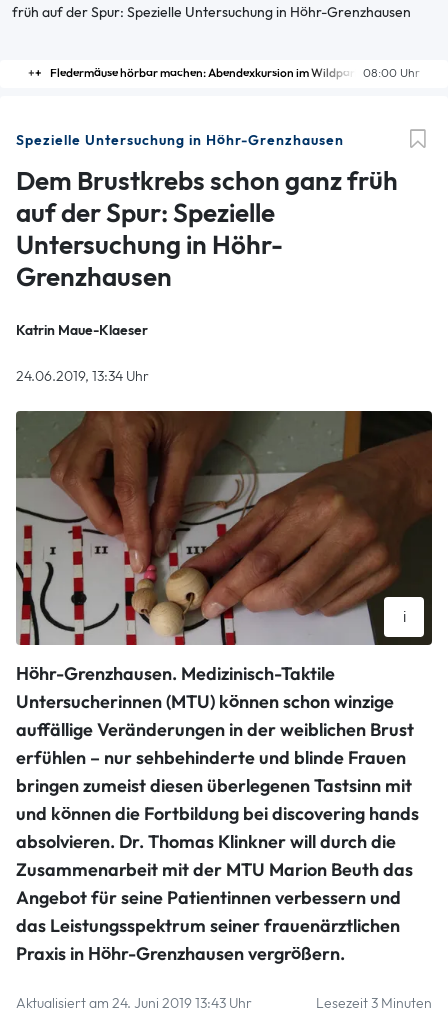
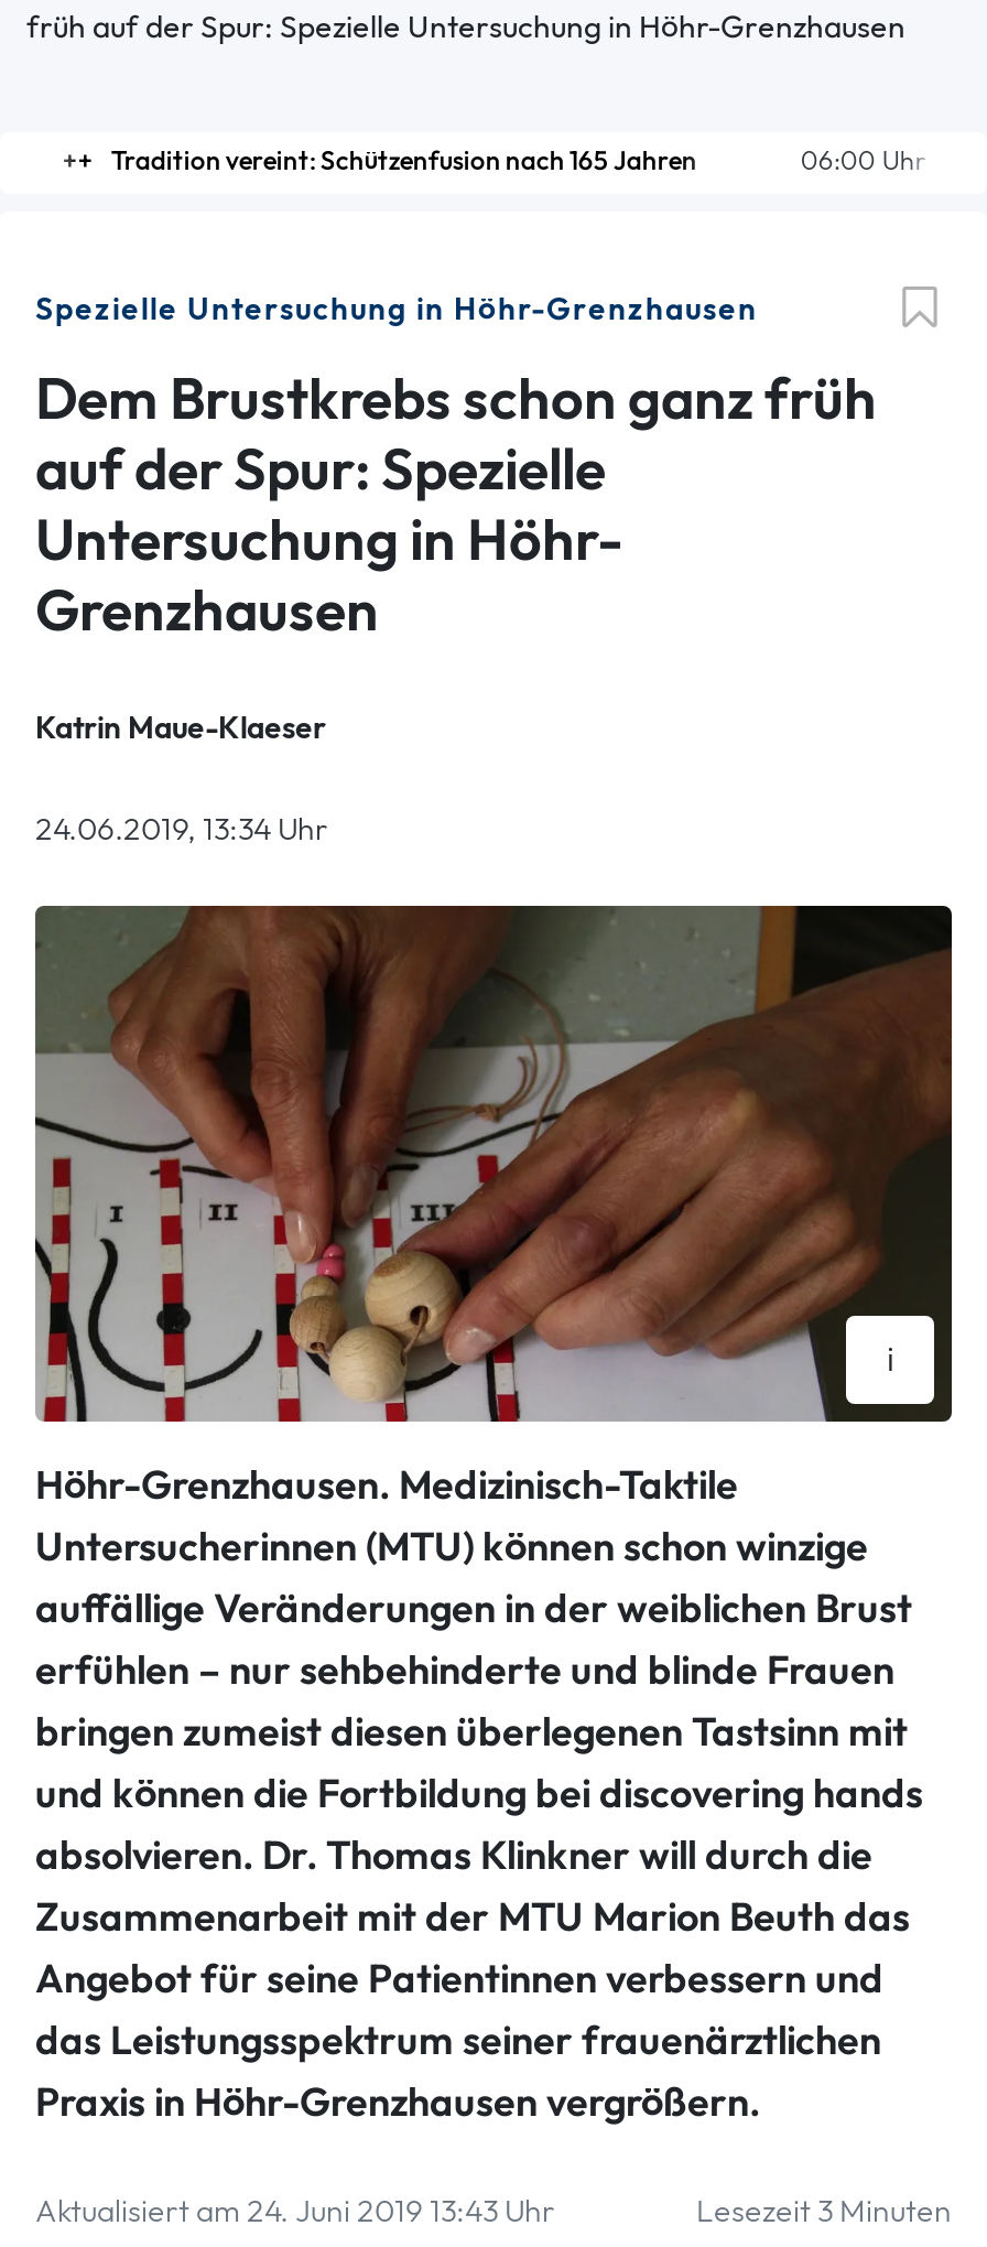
[50,65,420,81] 08:00 Uhr | Fledermäuse hörbar machen: Abendexkursion im Wildpark -> [110,143,925,179] 06:00 Uhr | Tradition vereint: Schützenfusion nach 165 Jahren

